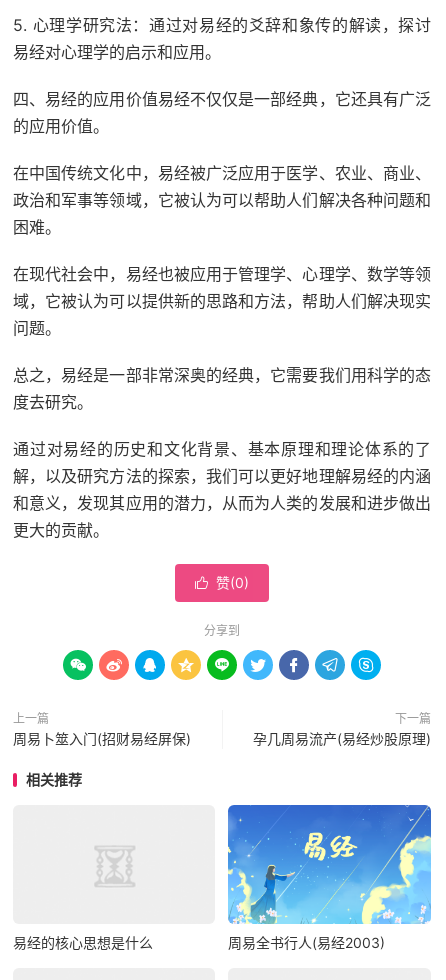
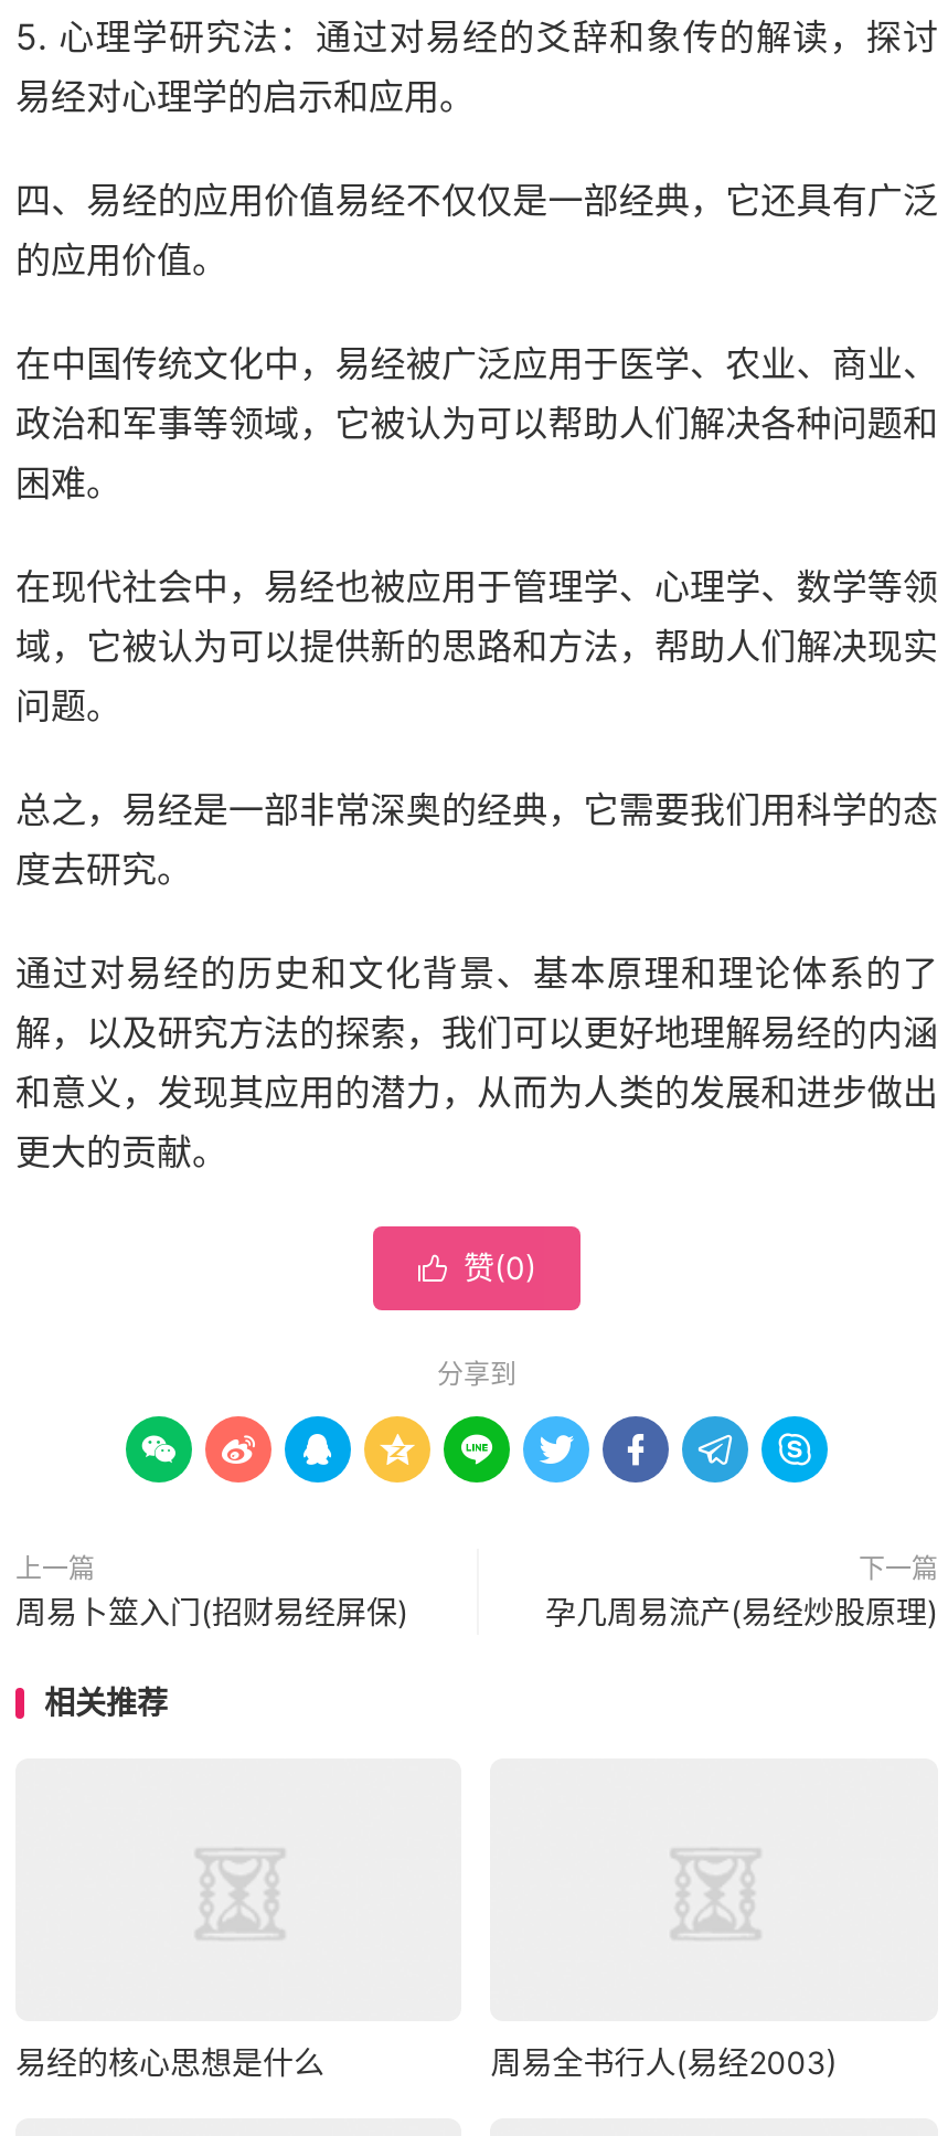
[227,804,432,925] [image] -> none

